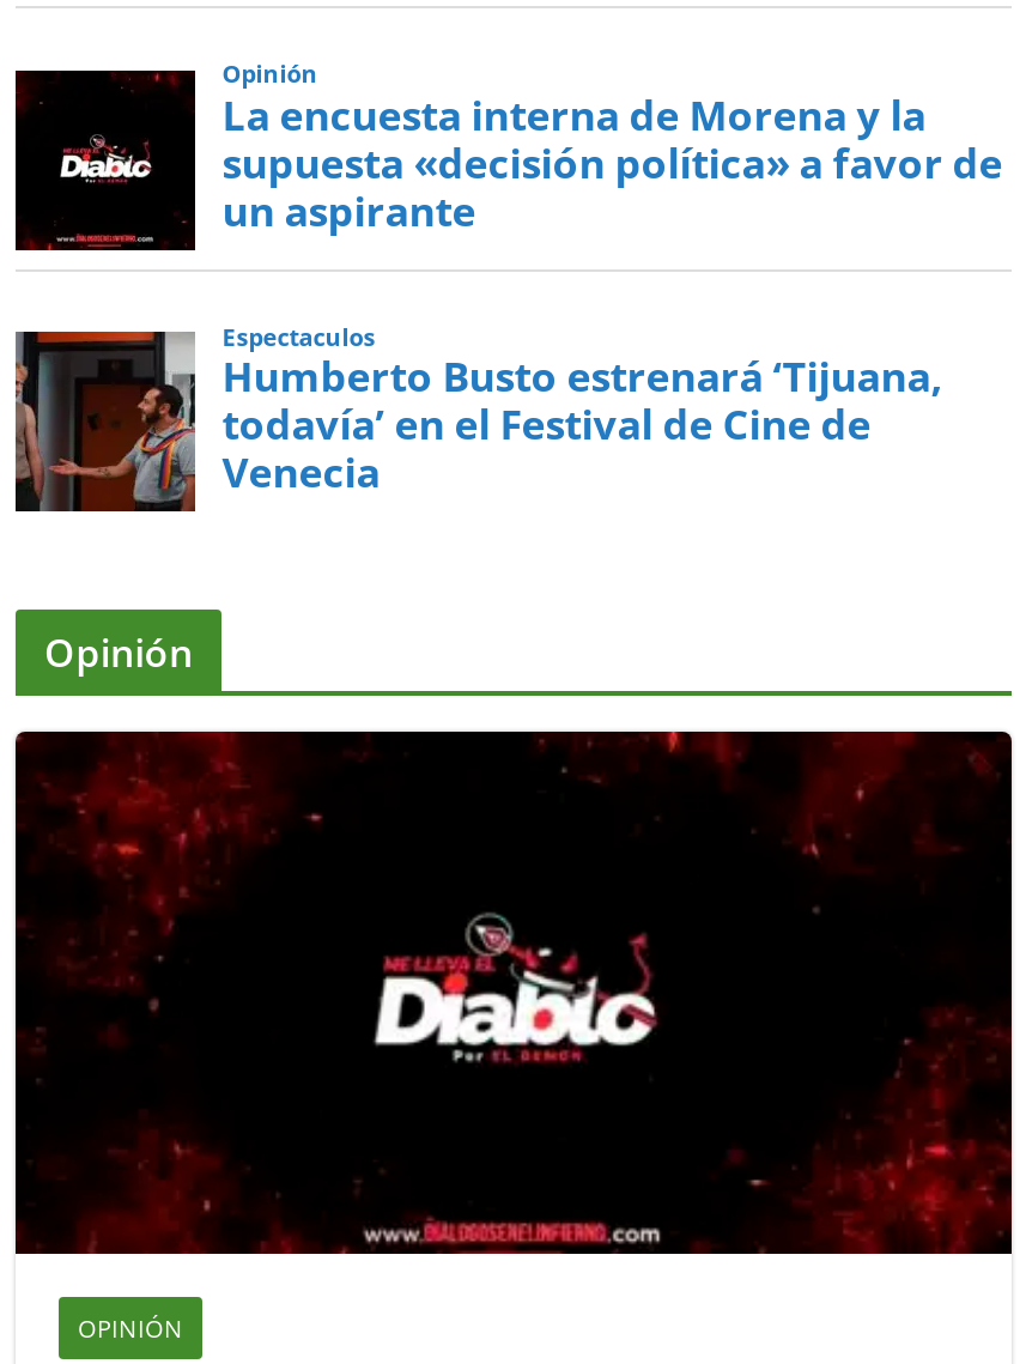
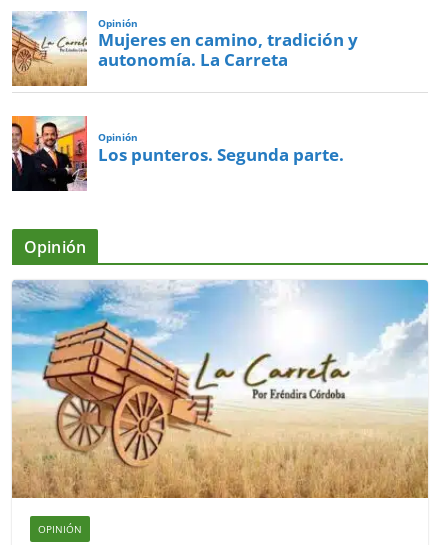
[13,48,1003,254] [image] | La encuesta interna de Morena y la | supuesta «decisión política» a favor de | un aspirante -> [11,11,358,87] [image] | Mujeres en camino, tradición y | autonomía. La Carreta
[13,321,943,515] [image] | Espectaculos | Humberto Busto estrenará ‘Tijuana, | todavía’ en el Festival de Cine de | Venecia -> [11,115,344,192] [image] | Opinión | Los punteros. Segunda parte.
[13,728,1014,1255] [image] -> [11,279,429,499] [image]

